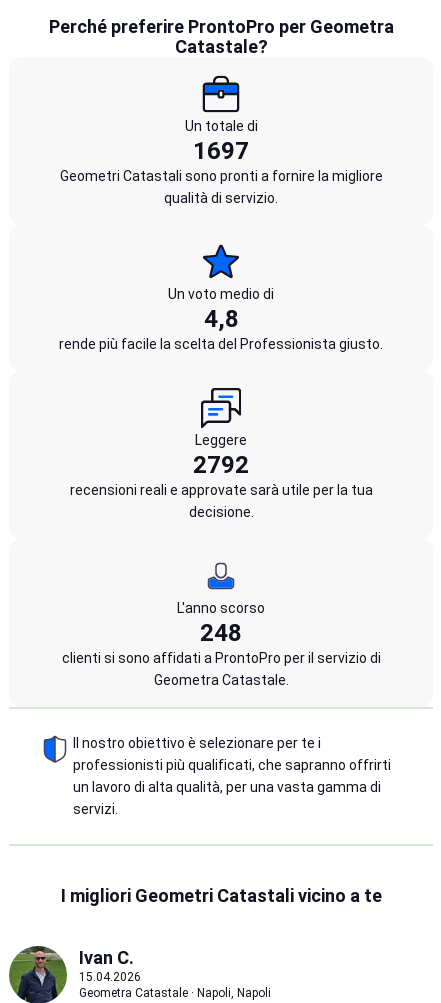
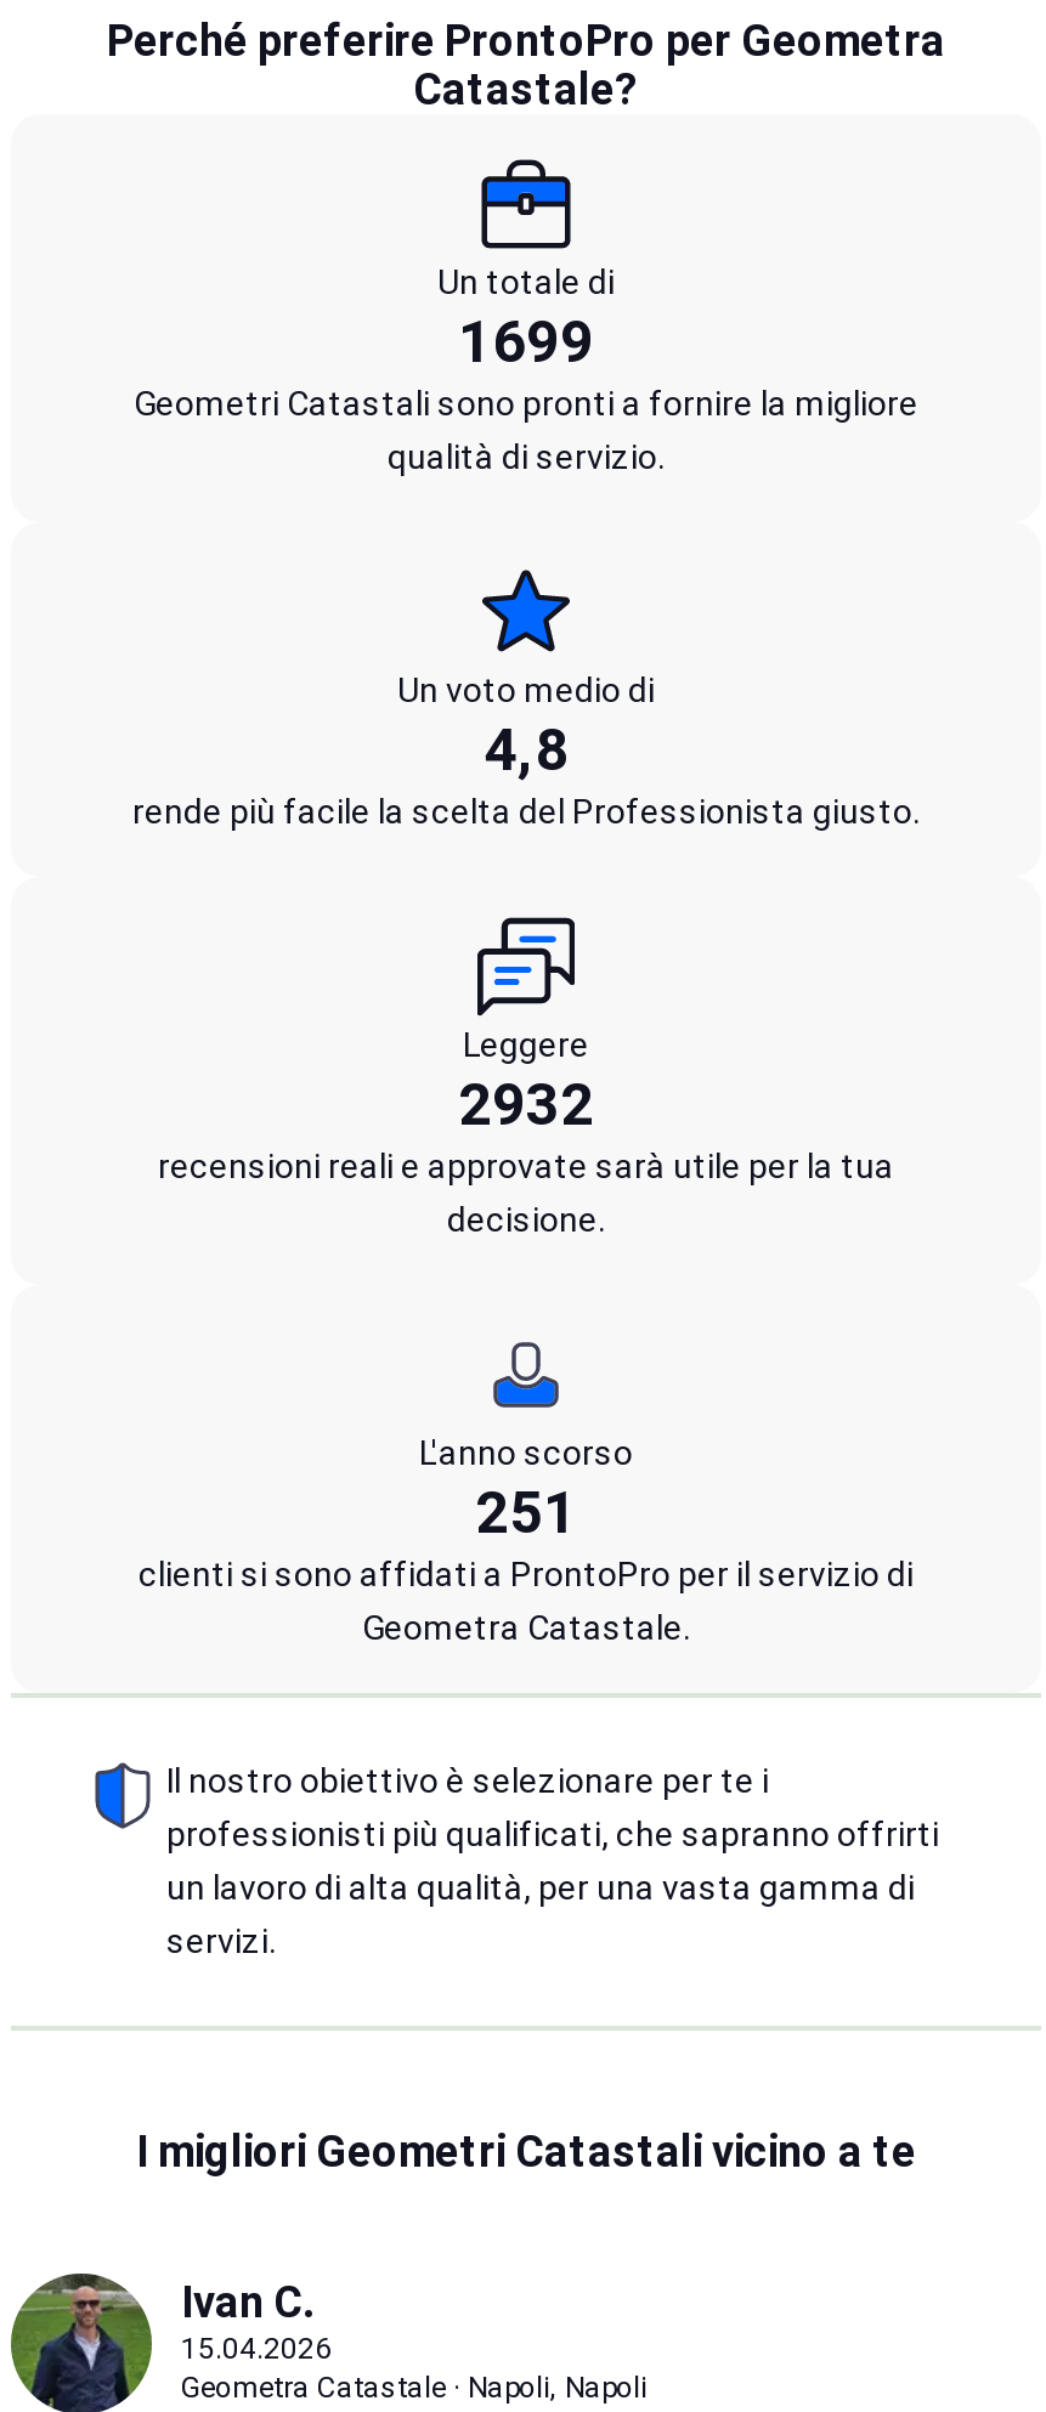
[193,137,249,165] 1697 -> [458,308,594,376] 1699
[193,451,249,479] 2792 -> [458,1071,594,1139] 2932
[200,619,242,647] 248 -> [475,1479,577,1547] 251

